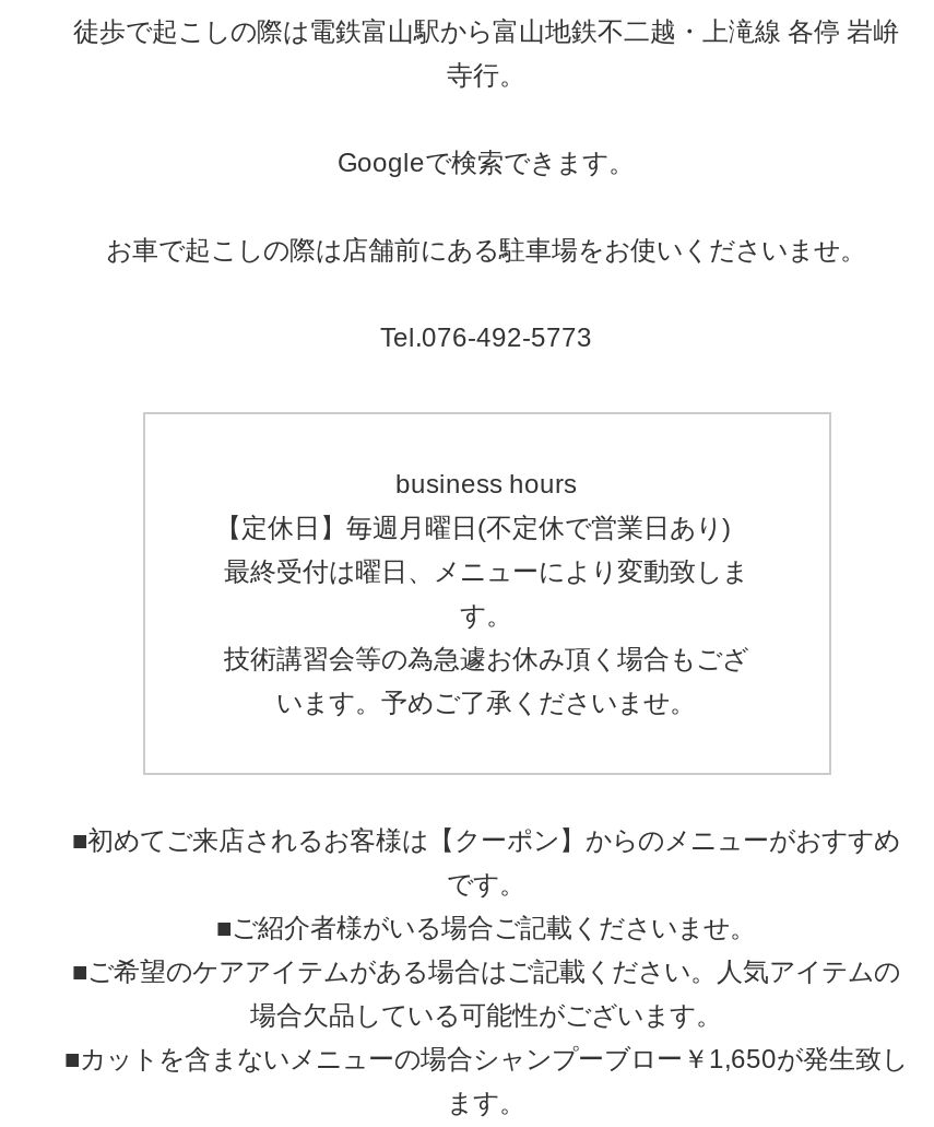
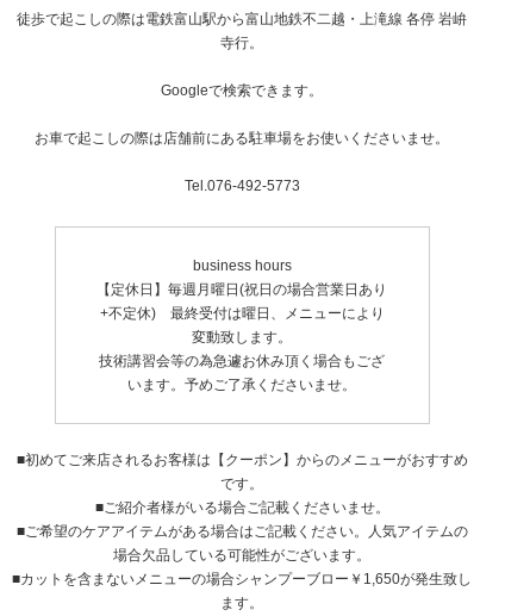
[215,513,757,631] 【定休日】毎週月曜日(不定休で営業日あり) | 最終受付は曜日、メニューにより変動致しま | す。 -> [96,281,387,346] 【定休日】毎週月曜日(祝日の場合営業日あり | +不定休) 最終受付は曜日、メニューにより | 変動致します。

